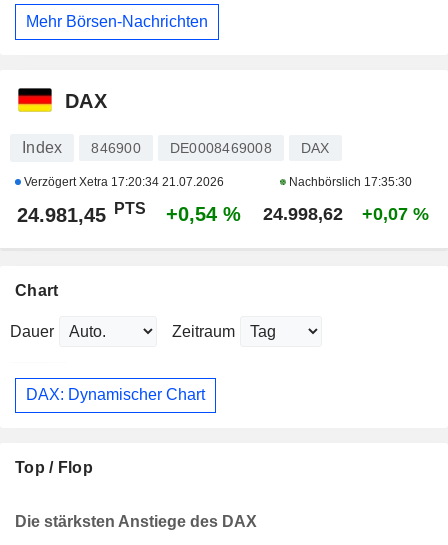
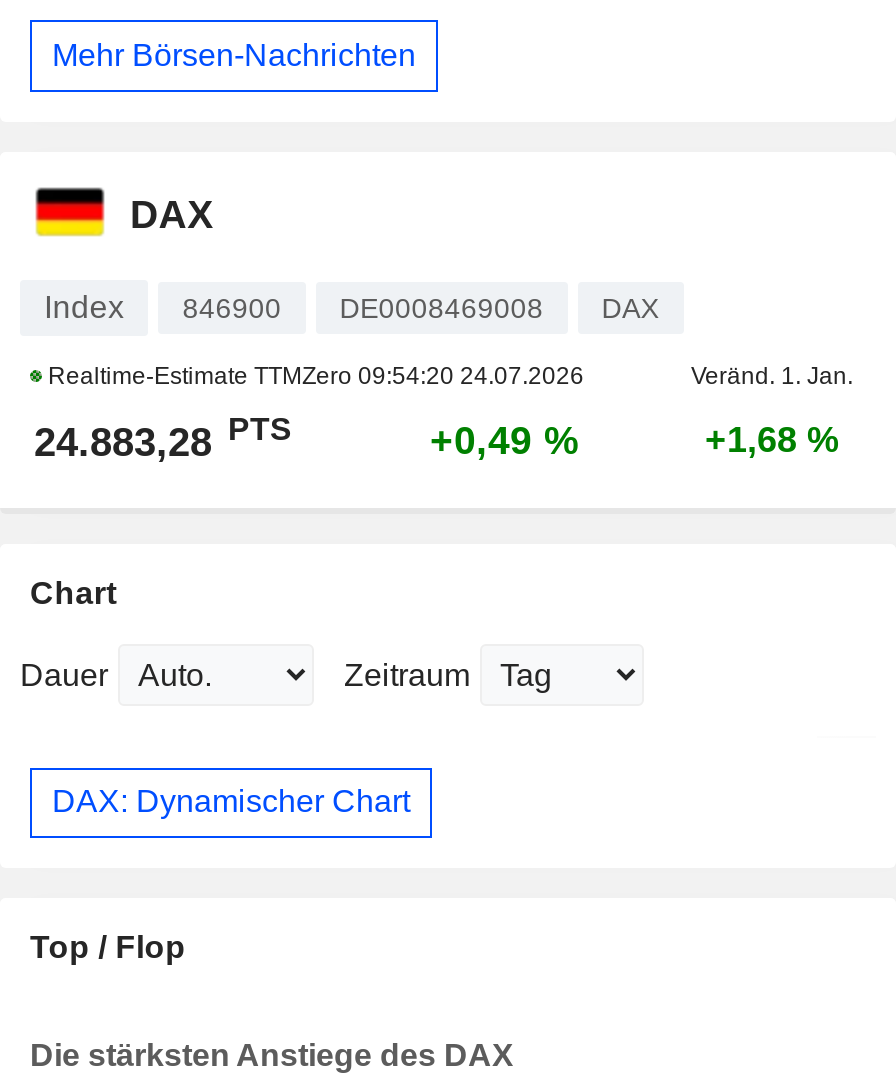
[21,175,411,189] Verzögert Xetra 17:20:34 21.07.2026 | Nachbörslich 17:35:30 -> [42,361,853,389] Realtime-Estimate TTMZero 09:54:20 24.07.2026 | Veränd. 1. Jan.
[17,200,428,226] 24.981,45 PTS | +0,54 % | 24.998,62 | +0,07 % -> [34,412,839,463] 24.883,28 PTS | +0,49 % | +1,68 %

